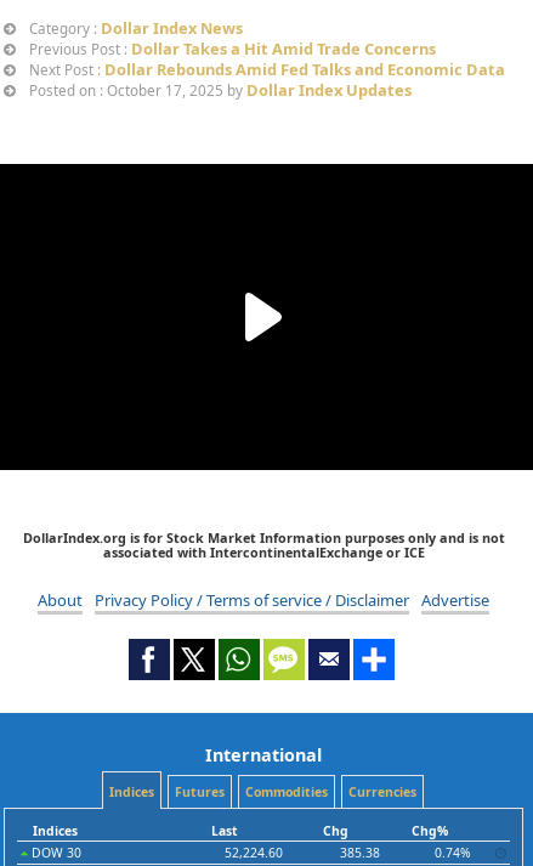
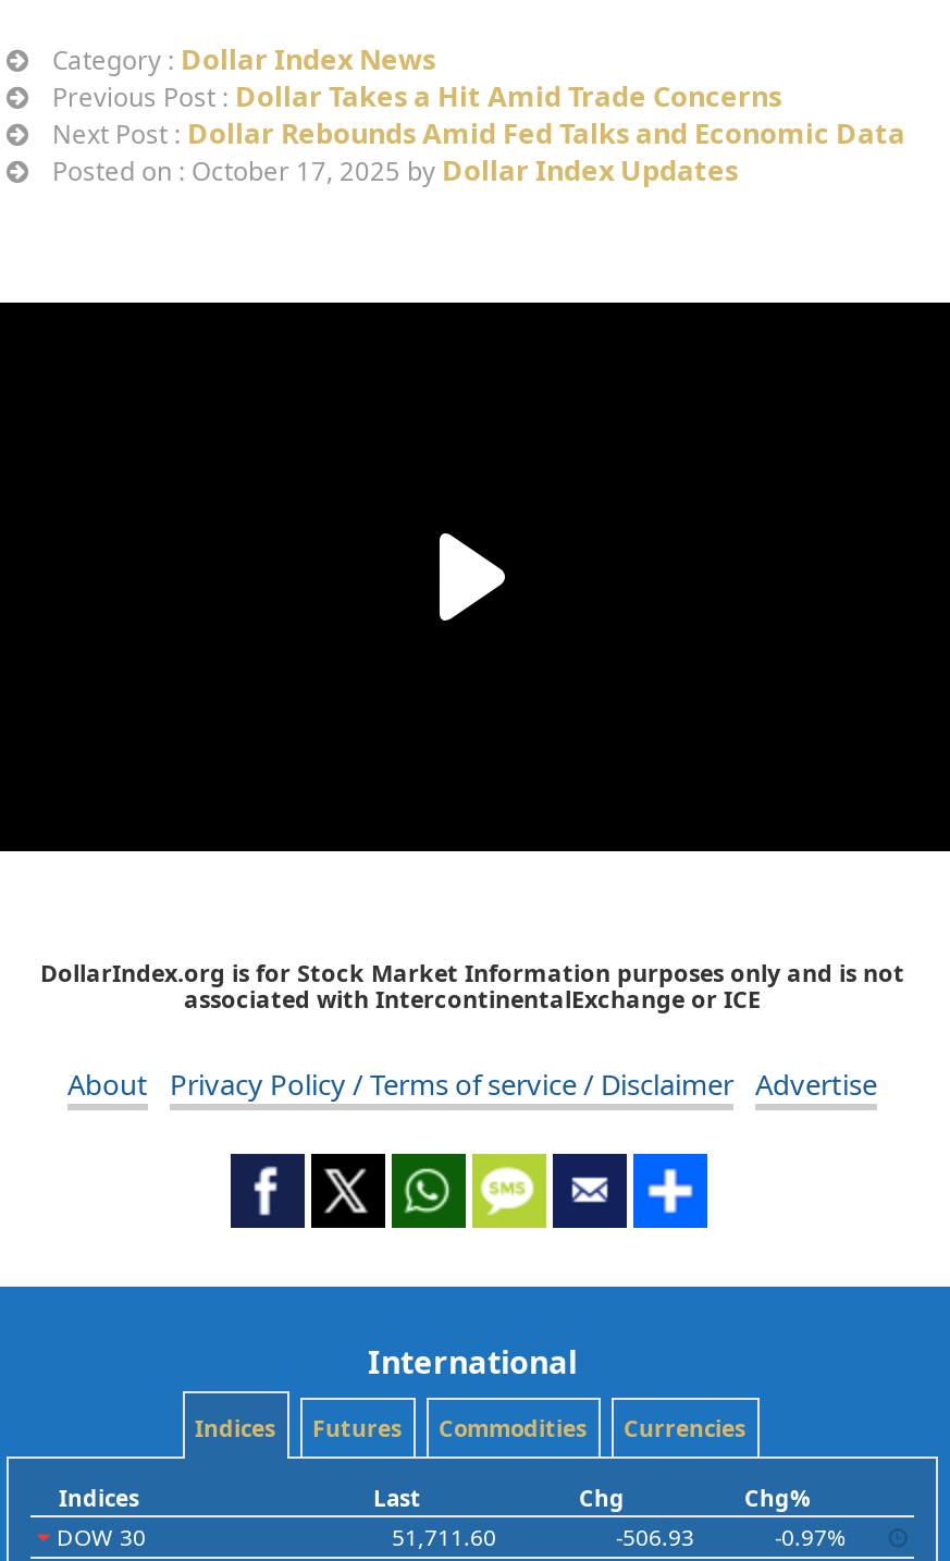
[225,844,283,861] 52,224.60 -> [392,1522,496,1553] 51,711.60
[340,844,380,861] 385.38 -> [616,1522,694,1553] -506.93
[435,844,471,861] 0.74% -> [775,1522,847,1553] -0.97%

